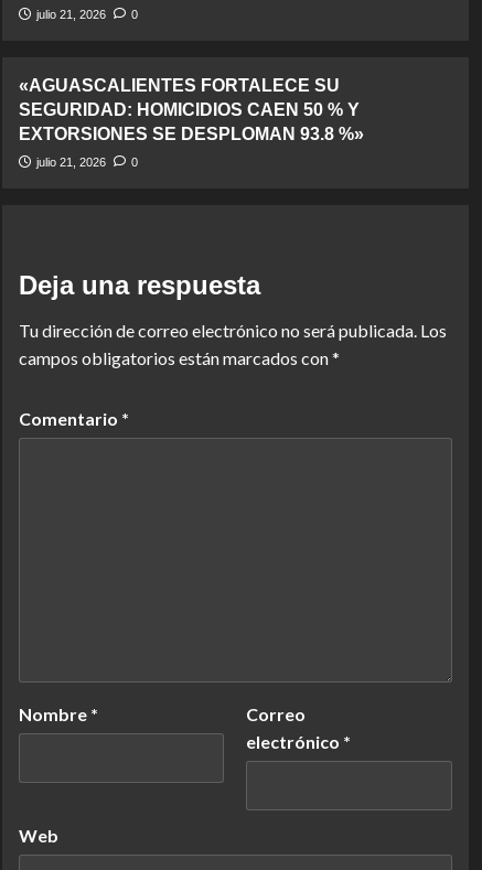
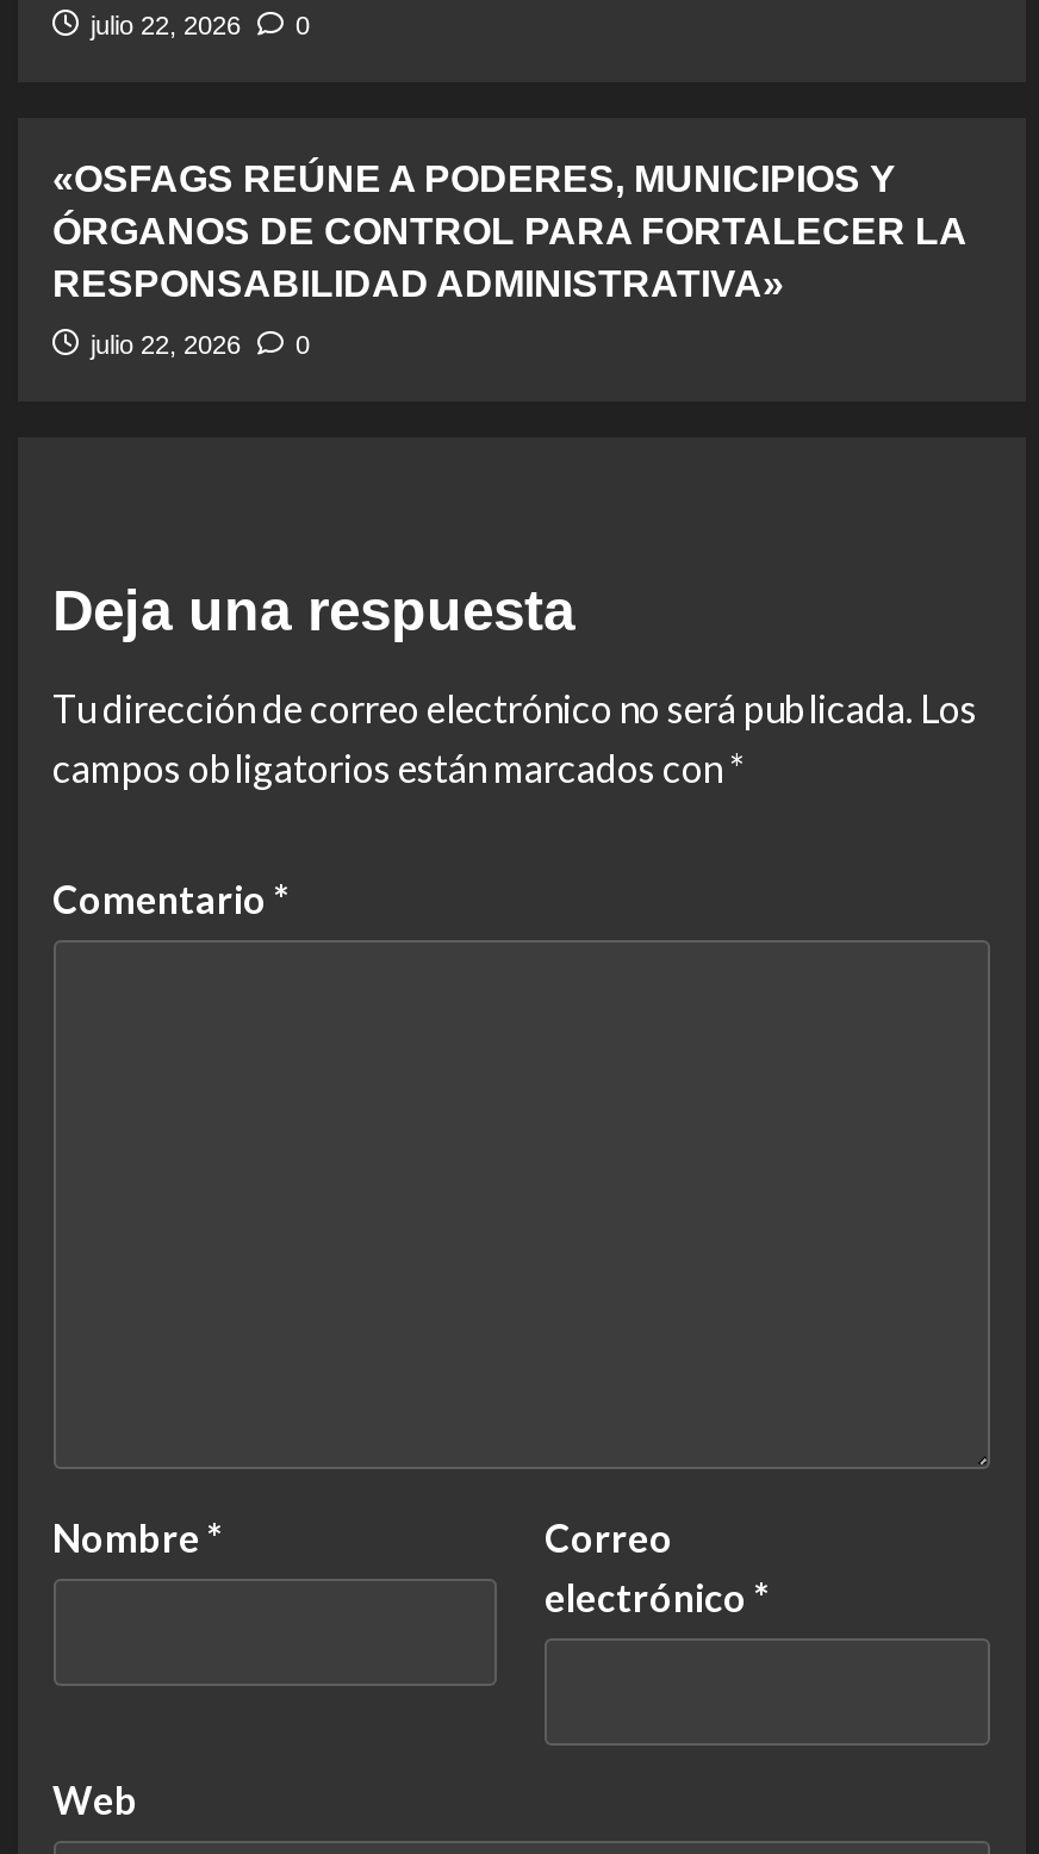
[36,7,137,21] julio 21, 2026 0 -> [91,10,310,38] julio 22, 2026 0
[18,76,363,143] «AGUASCALIENTES FORTALECE SU | SEGURIDAD: HOMICIDIOS CAEN 50 % Y | EXTORSIONES SE DESPLOMAN 93.8 %» -> [52,158,965,303] «OSFAGS REÚNE A PODERES, MUNICIPIOS Y | ÓRGANOS DE CONTROL PARA FORTALECER LA | RESPONSABILIDAD ADMINISTRATIVA»
[36,155,137,168] julio 21, 2026 0 -> [91,329,310,358] julio 22, 2026 0

